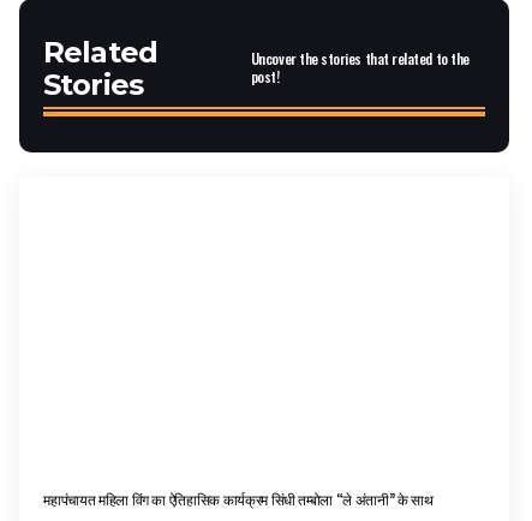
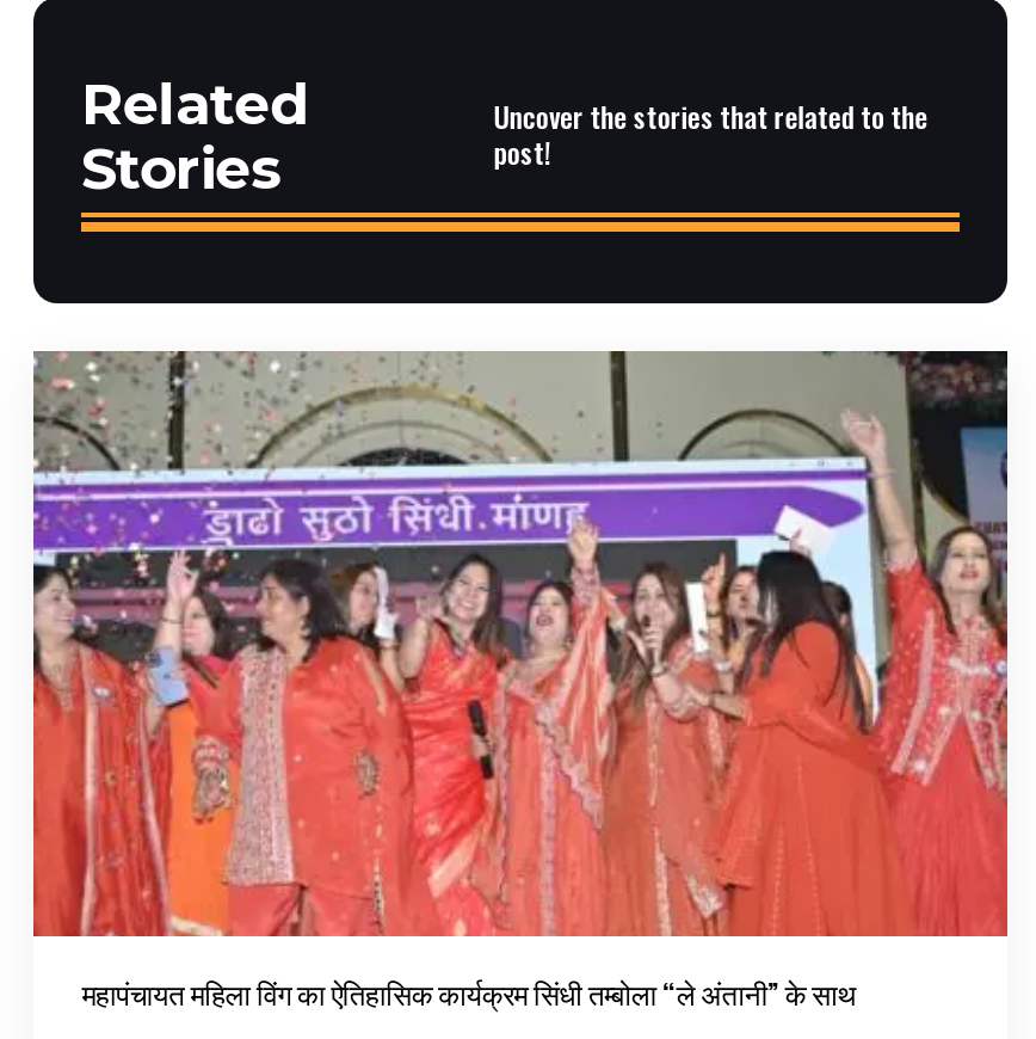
none -> [31,349,1010,939] [image]

